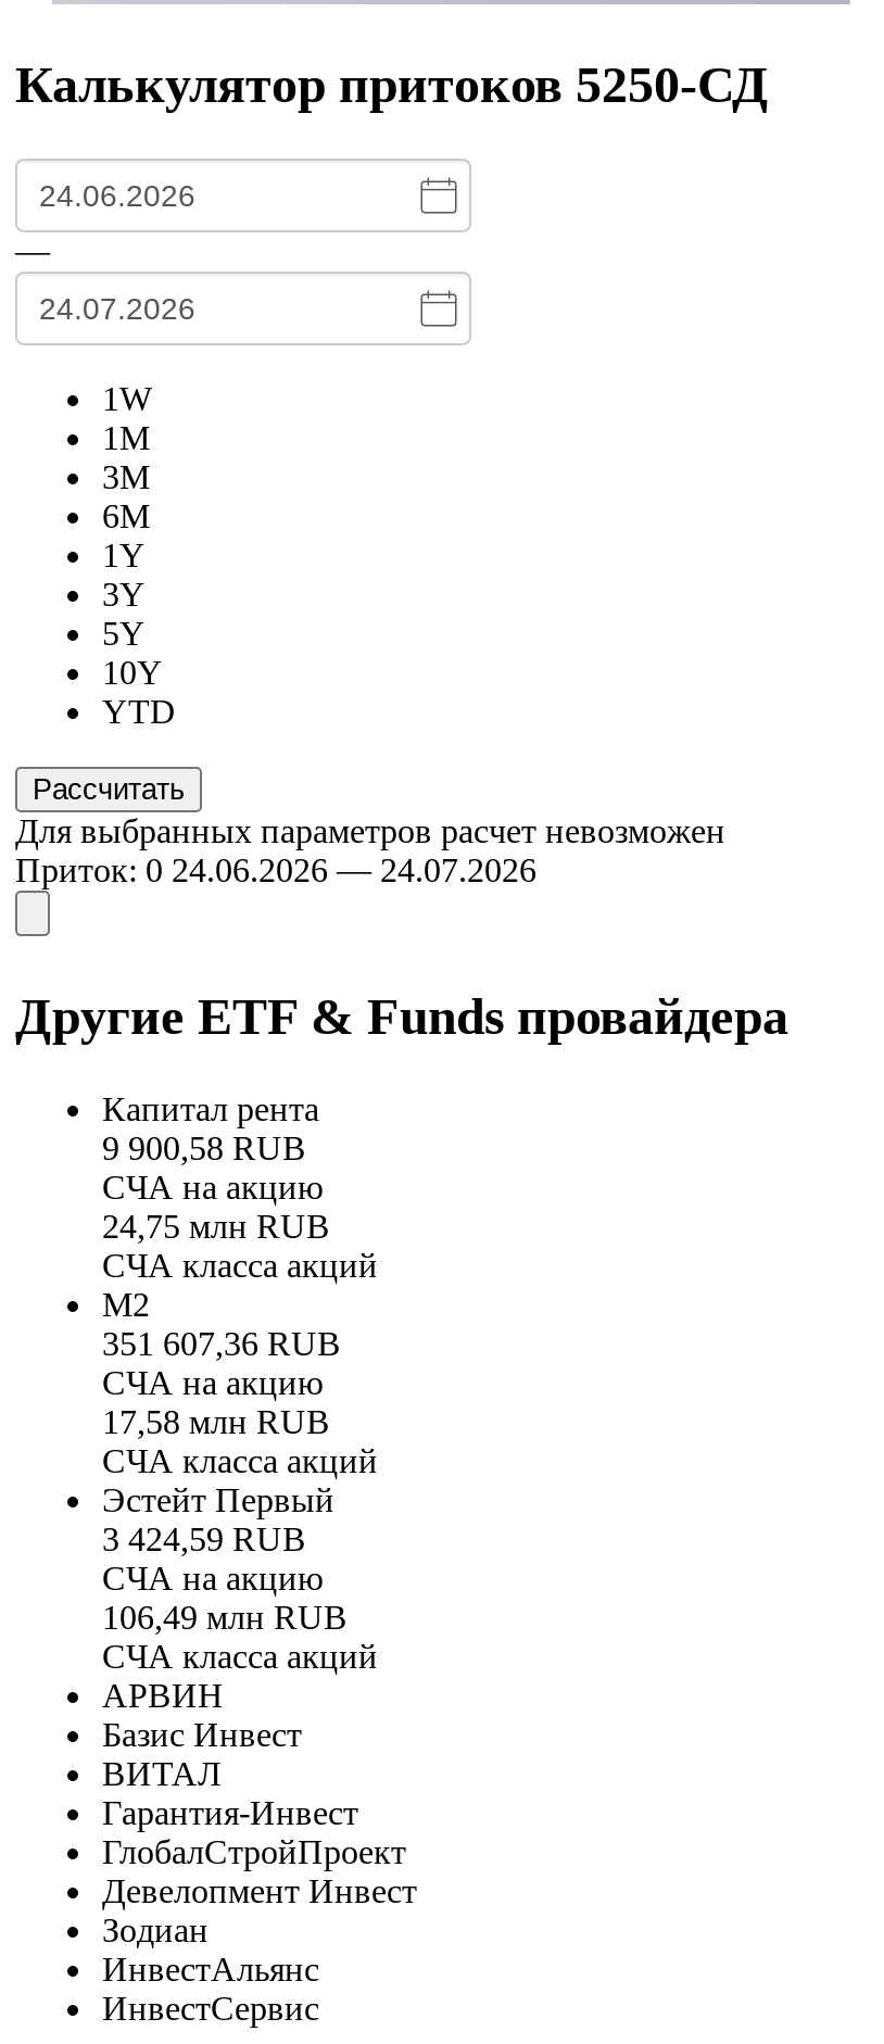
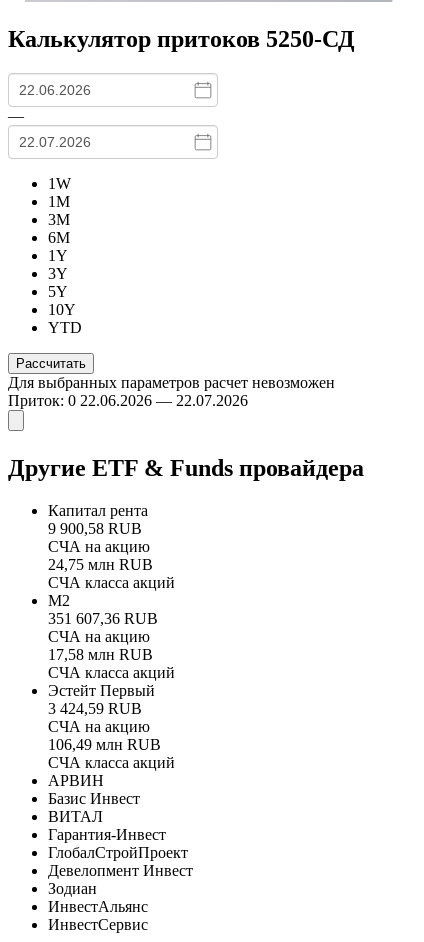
[15,851,536,888] Приток: 0 24.06.2026 — 24.07.2026 -> [8,392,248,409] Приток: 0 22.06.2026 — 22.07.2026

